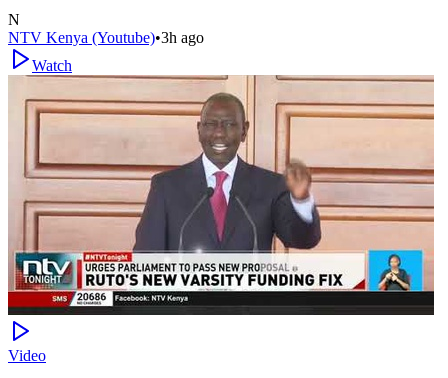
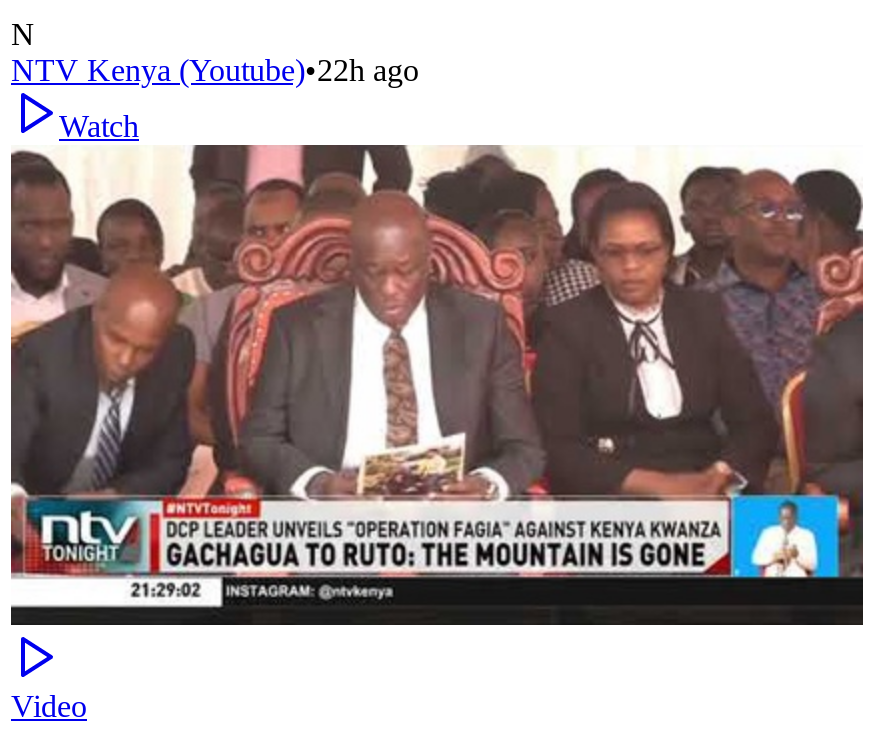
[8,29,204,46] NTV Kenya (Youtube)•3h ago -> [11,52,419,86] NTV Kenya (Youtube)•22h ago
[7,74,435,316] [image] -> [9,144,865,628] [image]

